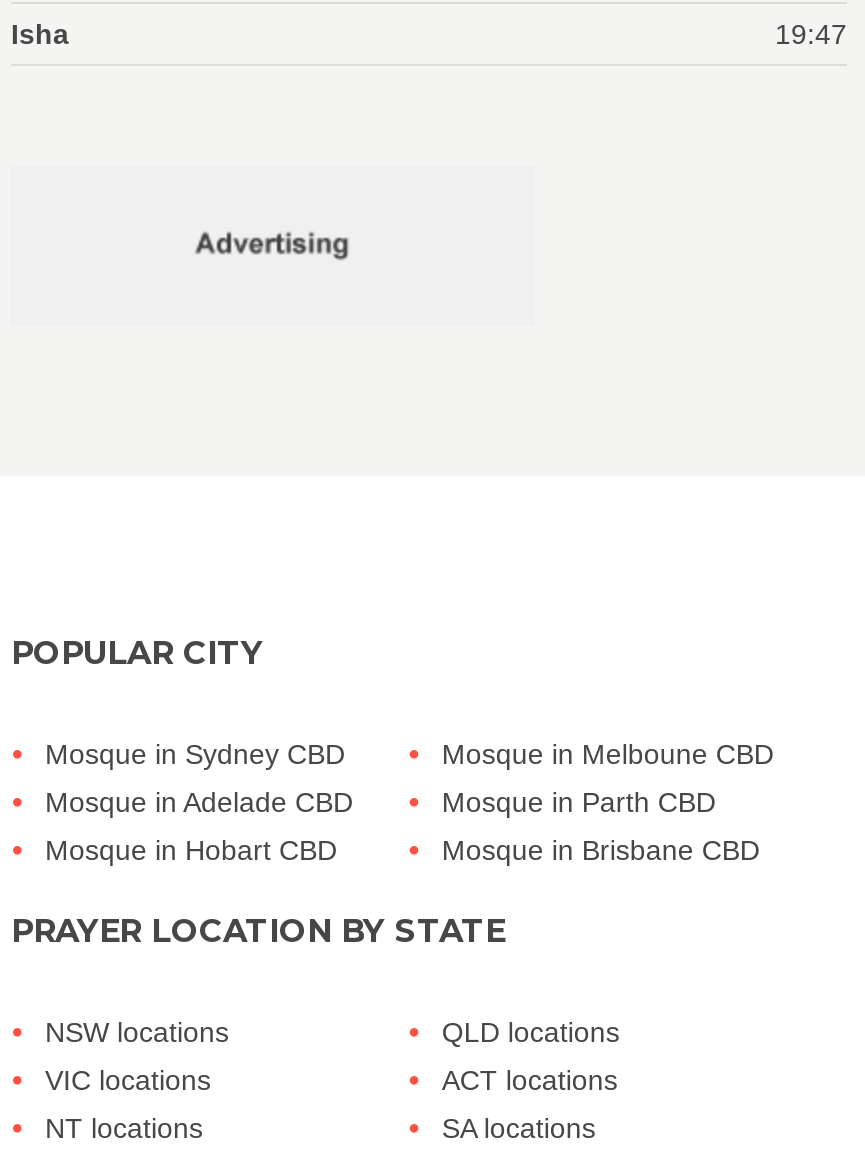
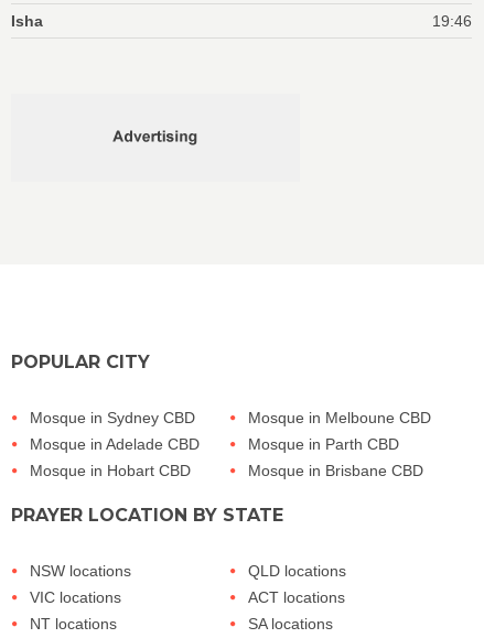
[775,18,847,50] 19:47 -> [432,12,472,30] 19:46

